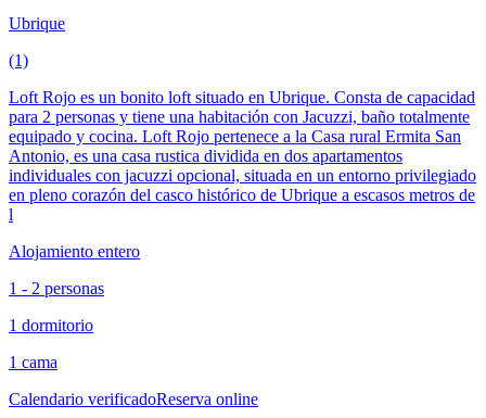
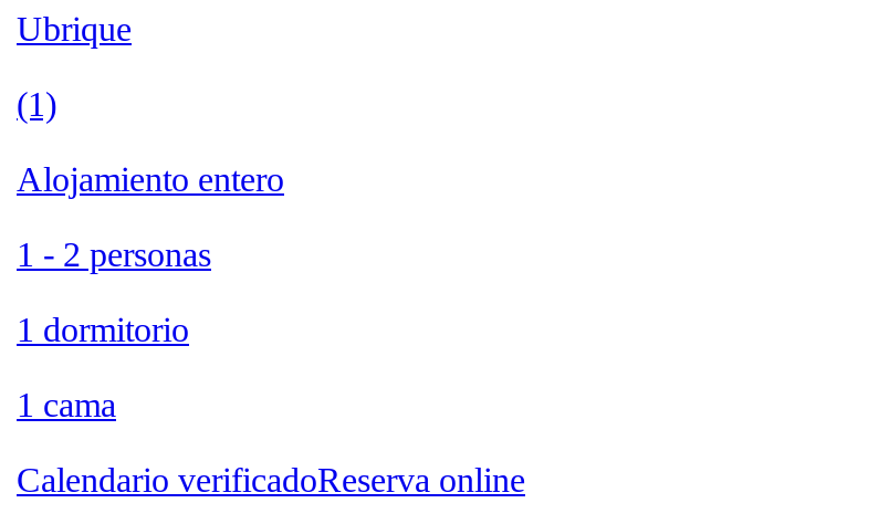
[9,88,476,223] Loft Rojo es un bonito loft situado en Ubrique. Consta de capacidad | para 2 personas y tiene una habitación con Jacuzzi, baño totalmente | equipado y cocina. Loft Rojo pertenece a la Casa rural Ermita San | Antonio, es una casa rustica dividida en dos apartamentos | individuales con jacuzzi opcional, situada en un entorno privilegiado | en pleno corazón del casco histórico de Ubrique a escasos metros de | l -> none

